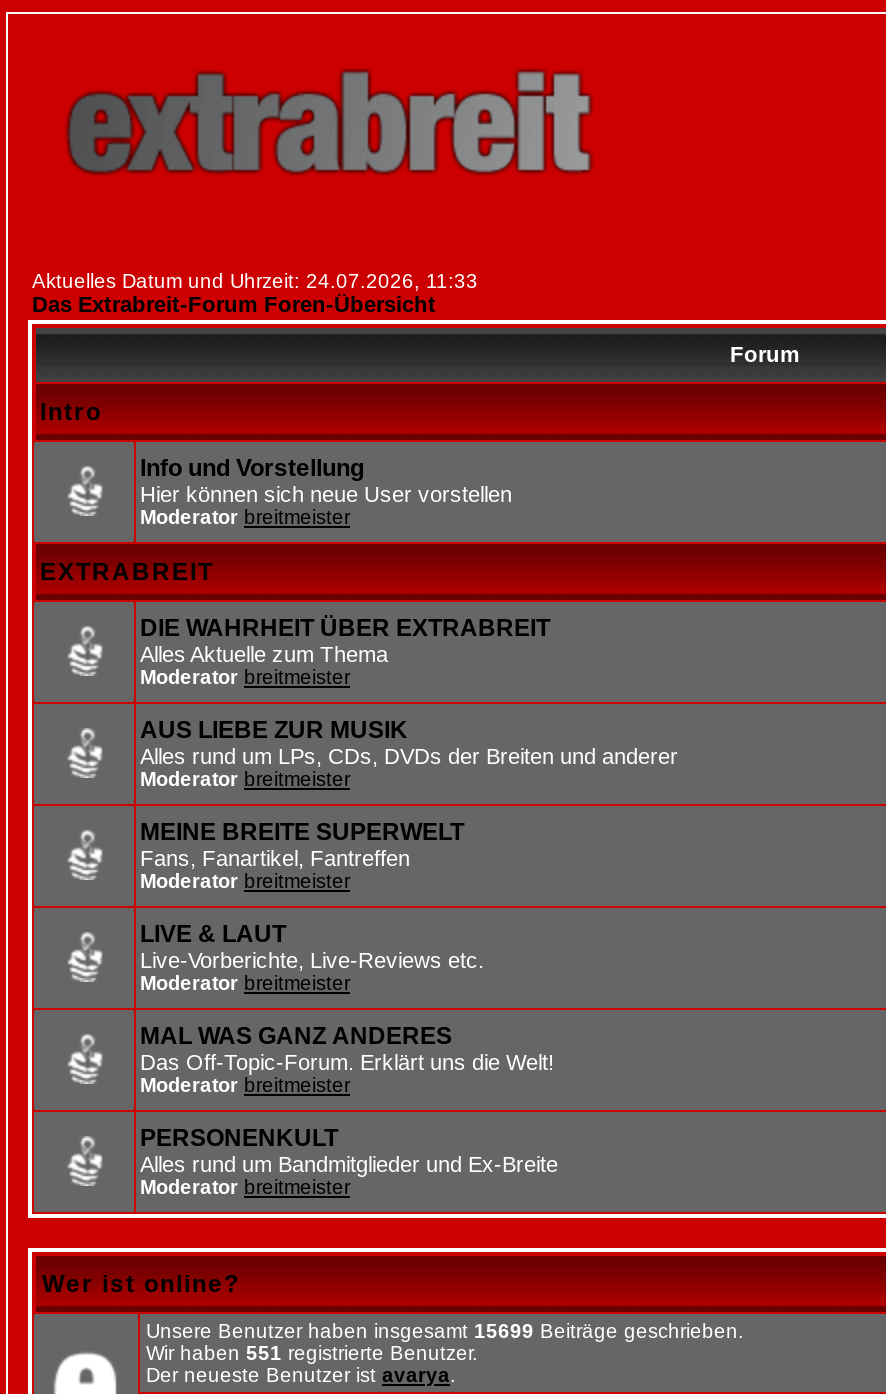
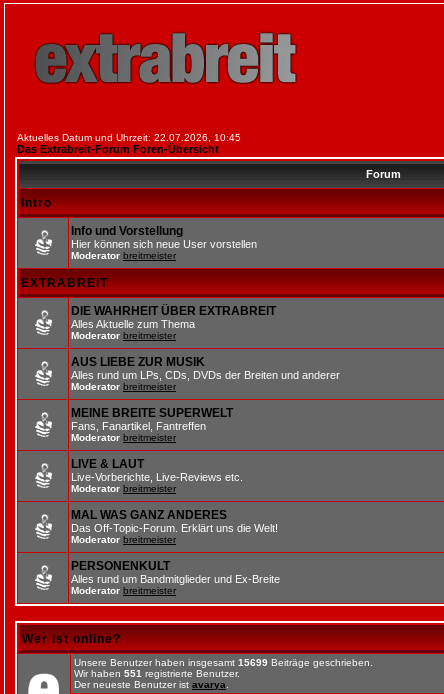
[32,270,478,292] Aktuelles Datum und Uhrzeit: 24.07.2026, 11:33 -> [17,132,241,143] Aktuelles Datum und Uhrzeit: 22.07.2026, 10:45

